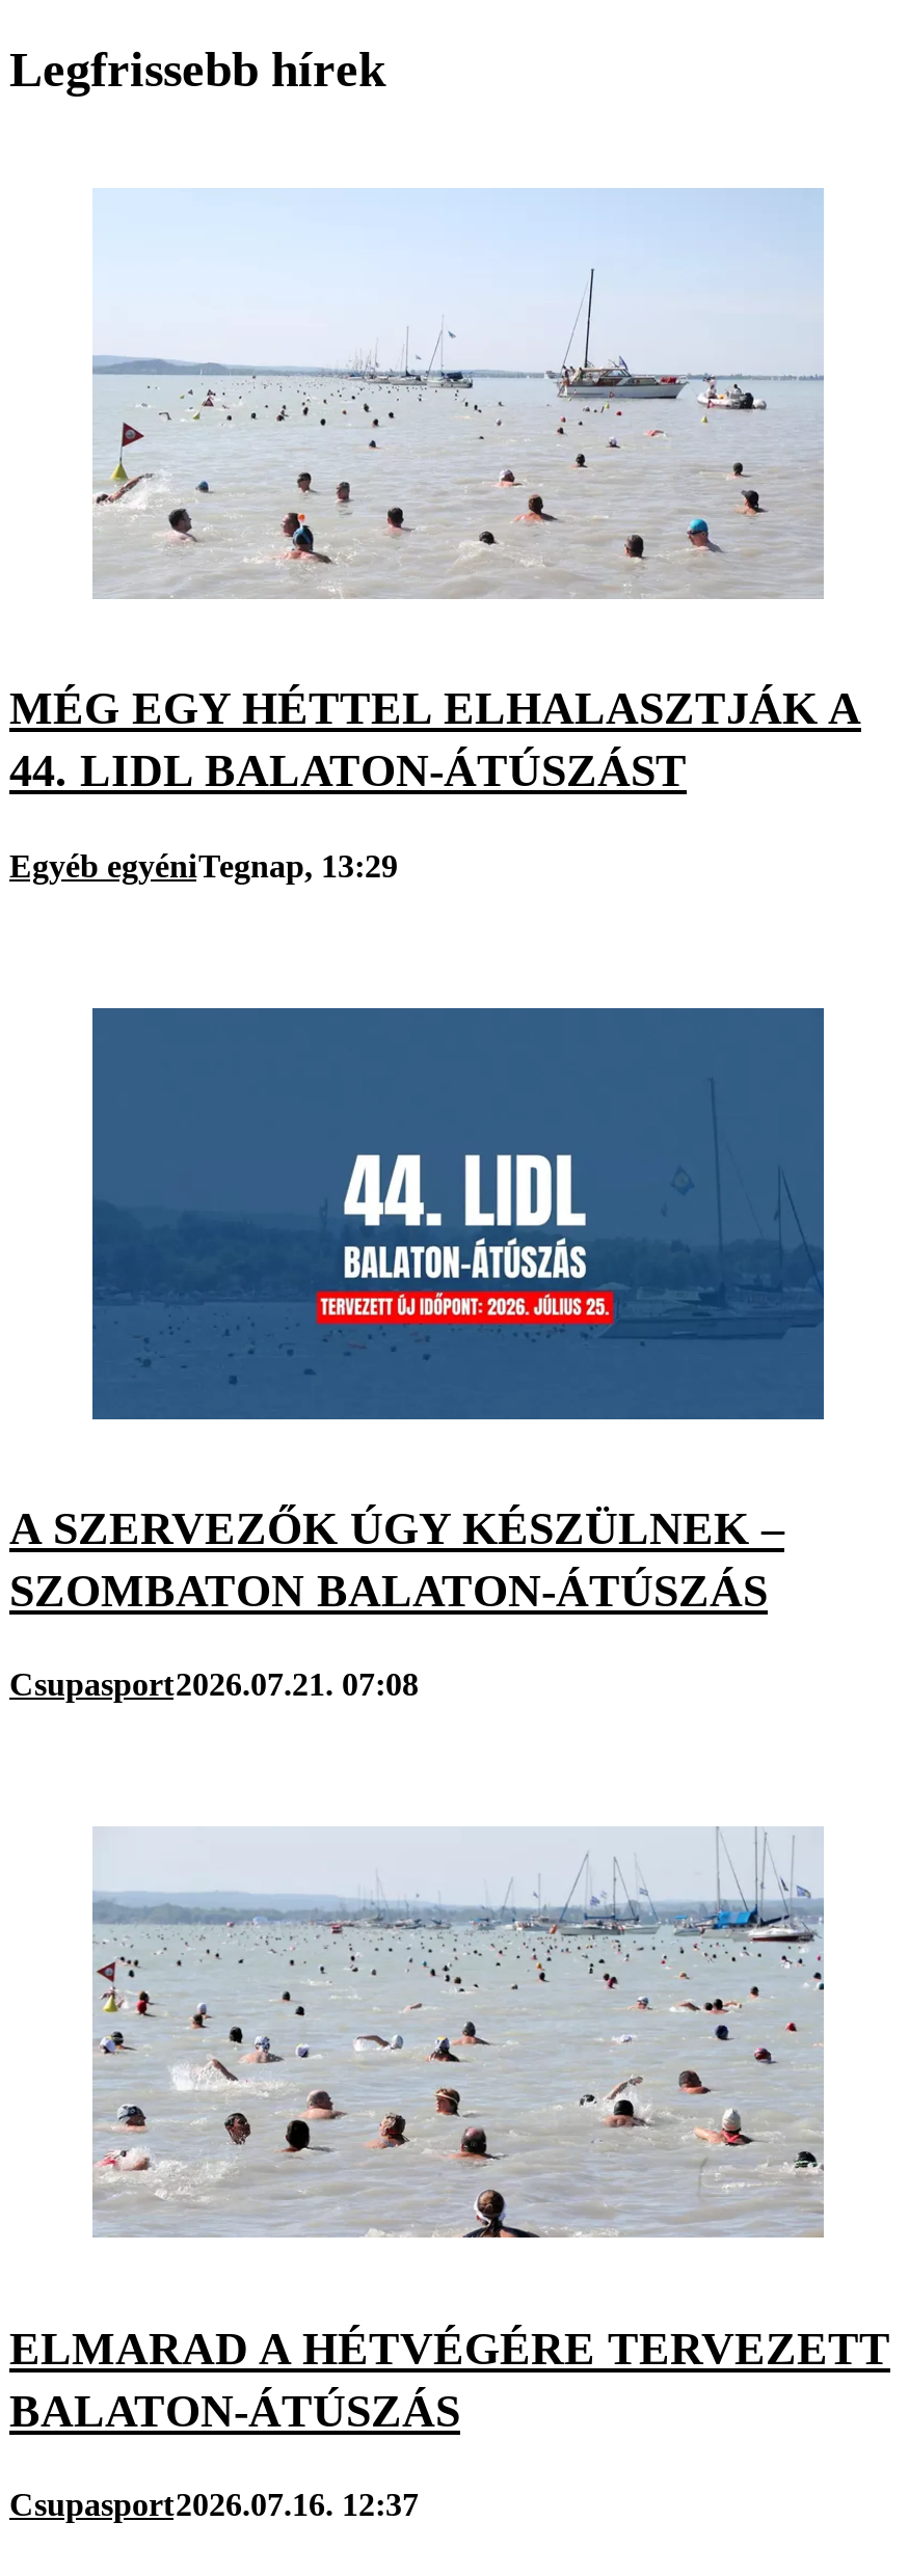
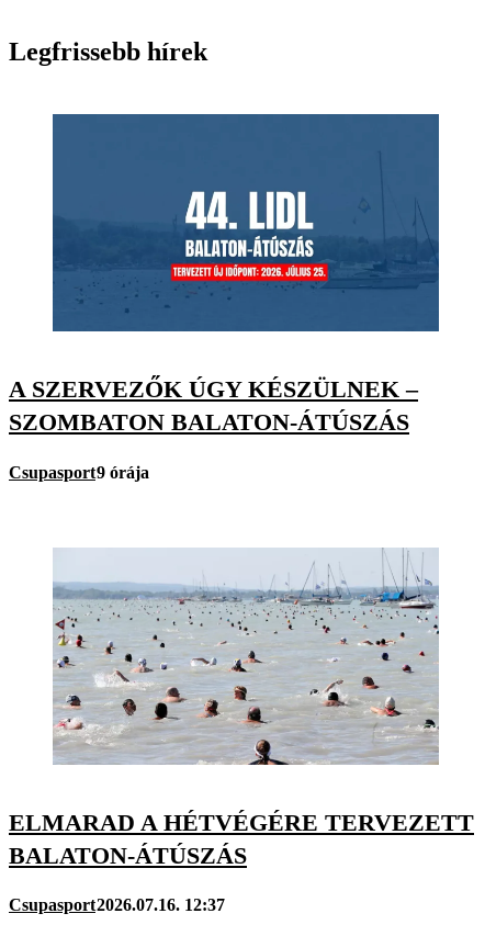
[92,188,824,599] [image] -> none
[9,683,861,883] MÉG EGY HÉTTEL ELHALASZTJÁK A | 44. LIDL BALATON-ÁTÚSZÁST | Egyéb egyéniTegnap, 13:29 -> none
[9,1667,419,1702] Csupasport2026.07.21. 07:08 -> [9,463,149,481] Csupasport9 órája

